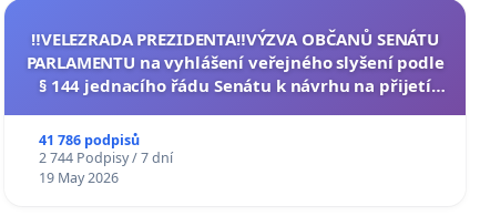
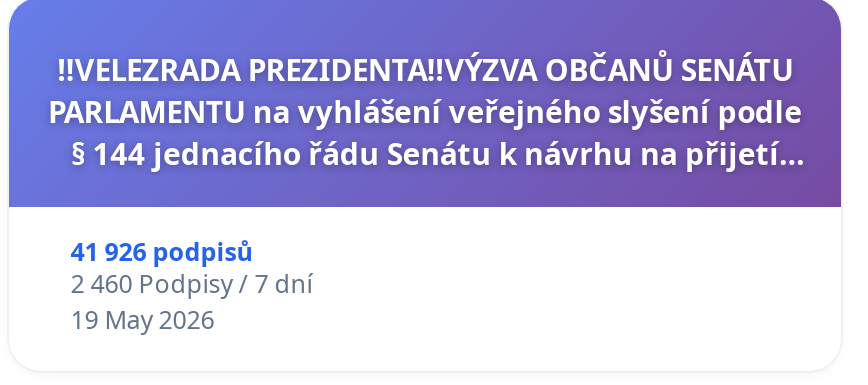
[39,130,139,149] 41 786 podpisů -> [71,235,253,269] 41 926 podpisů
[39,148,173,167] 2 744 Podpisy / 7 dní -> [71,267,313,301] 2 460 Podpisy / 7 dní

